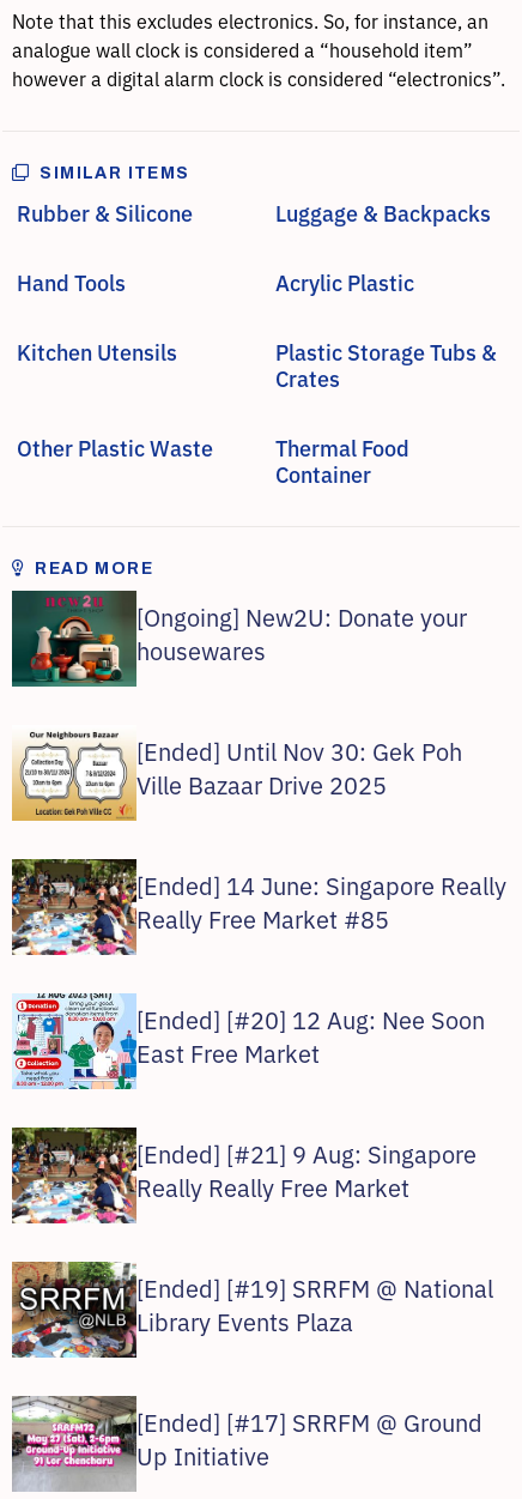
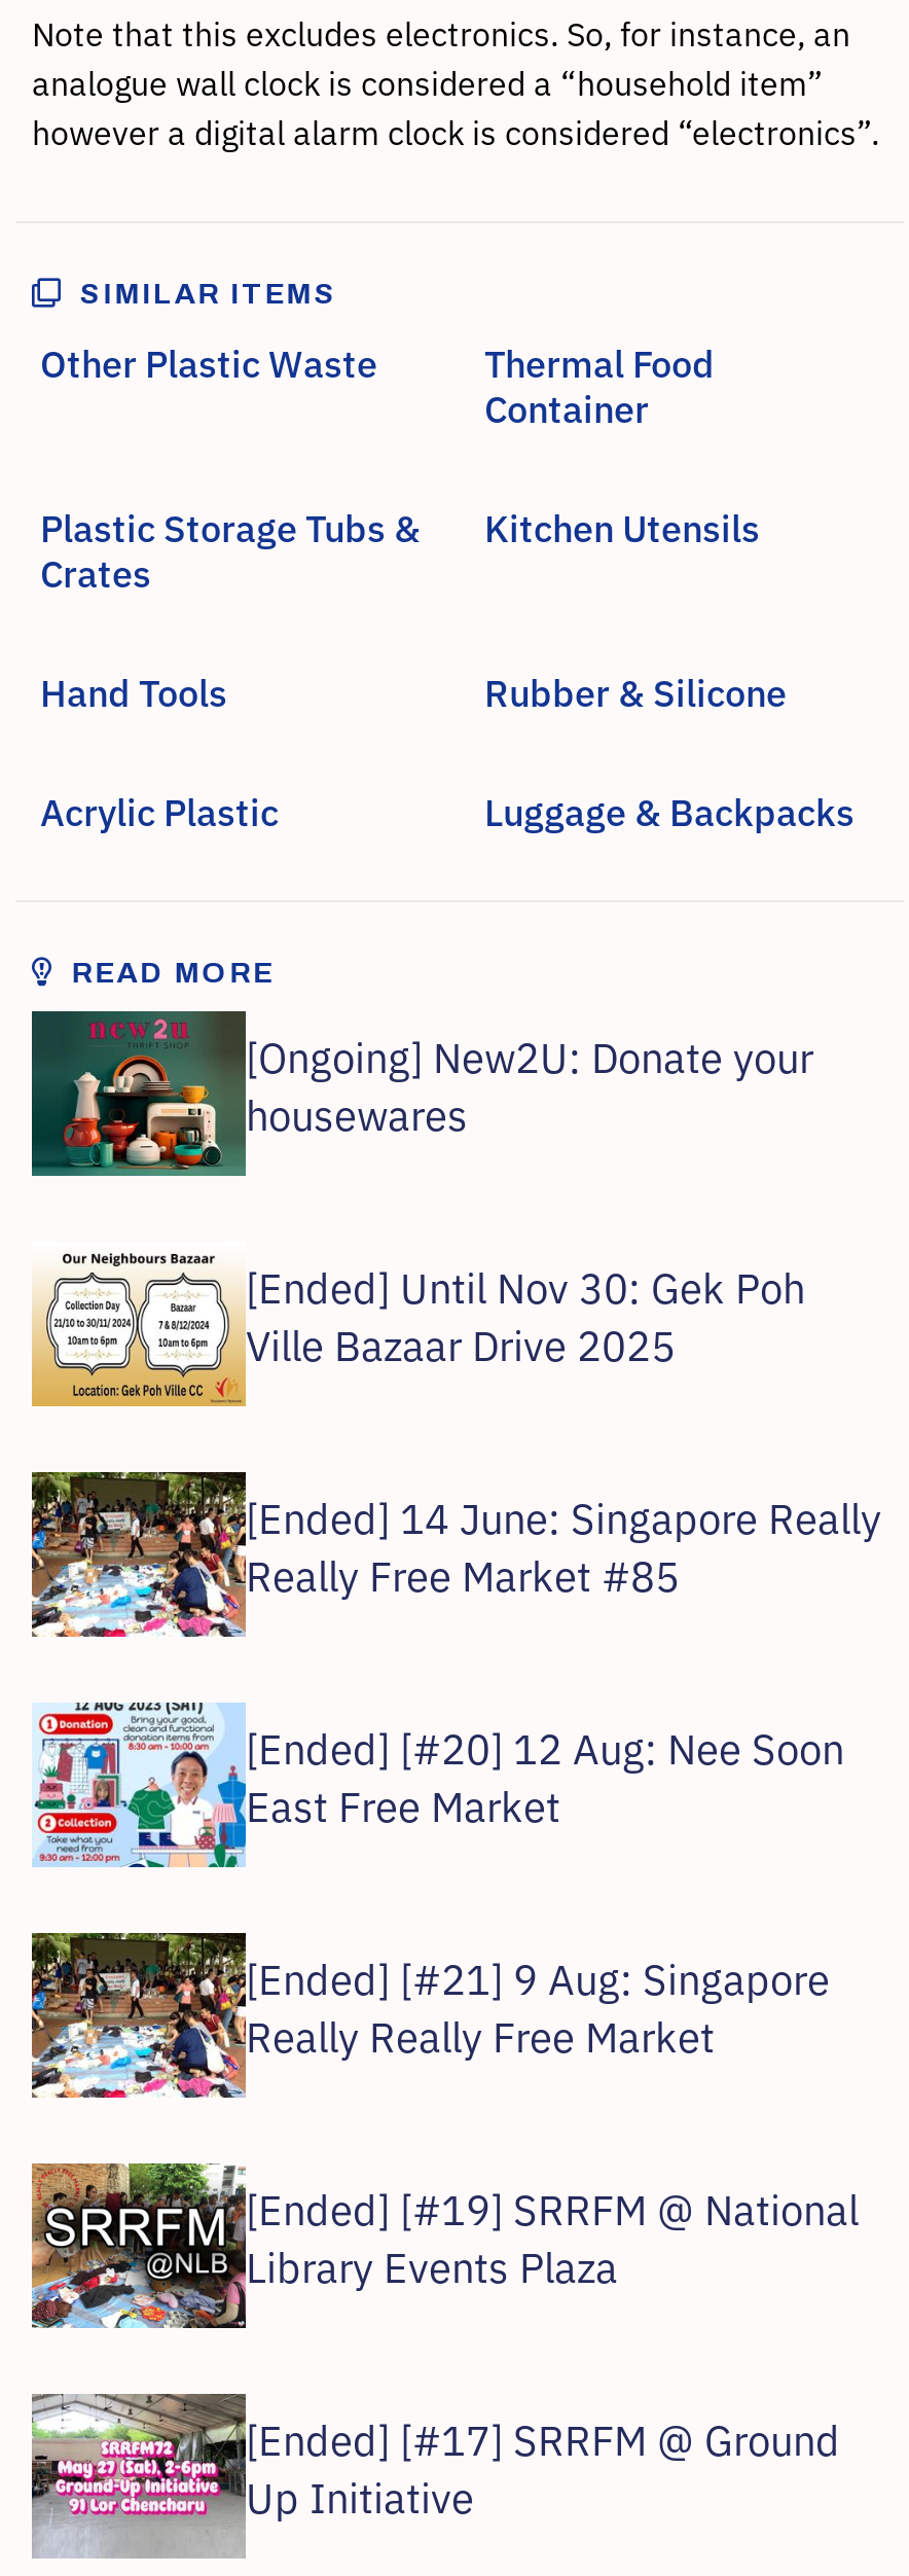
moved [17,198,491,367] -> [40,501,855,836]: Rubber & Silicone | Luggage & Backpacks | Hand Tools | Acrylic Plastic | Kitchen Utensils
moved [275,337,497,393] -> [40,501,421,598]: Plastic Storage Tubs & | Crates
moved [17,433,409,489] -> [40,336,715,433]: Other Plastic Waste | Thermal Food | Container

